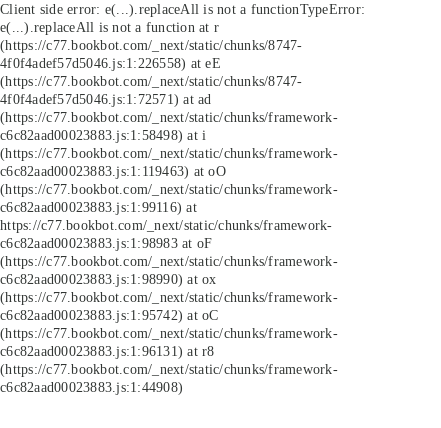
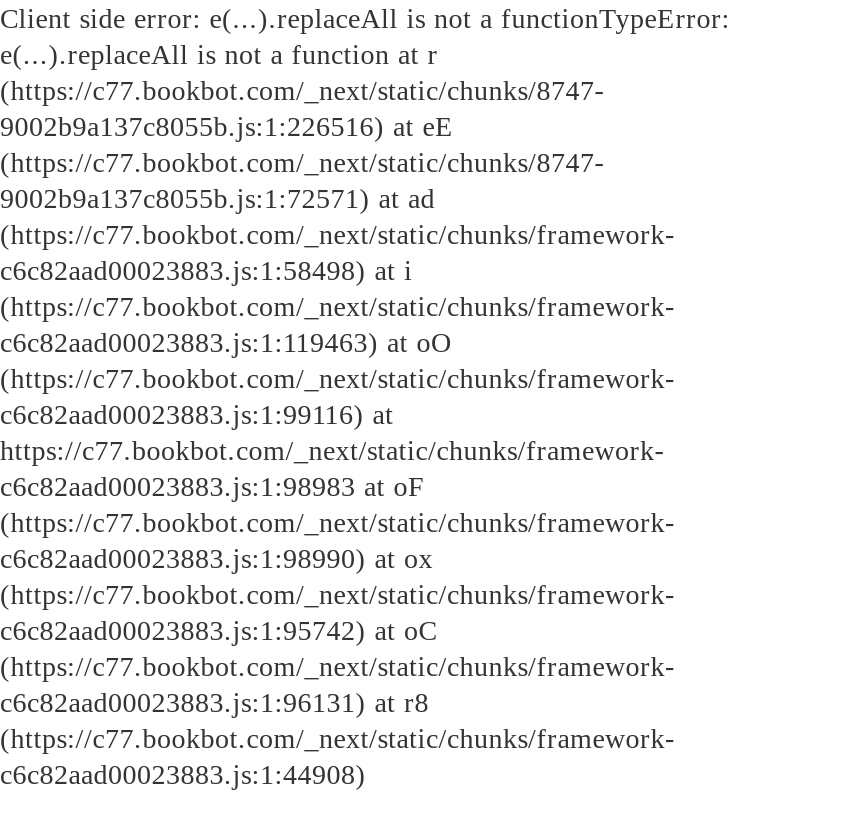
[0,55,221,71] 4f0f4adef57d5046.js:1:226558) at eE -> [0,110,454,142] 9002b9a137c8055b.js:1:226516) at eE
[0,91,211,107] 4f0f4adef57d5046.js:1:72571) at ad -> [0,182,435,214] 9002b9a137c8055b.js:1:72571) at ad

